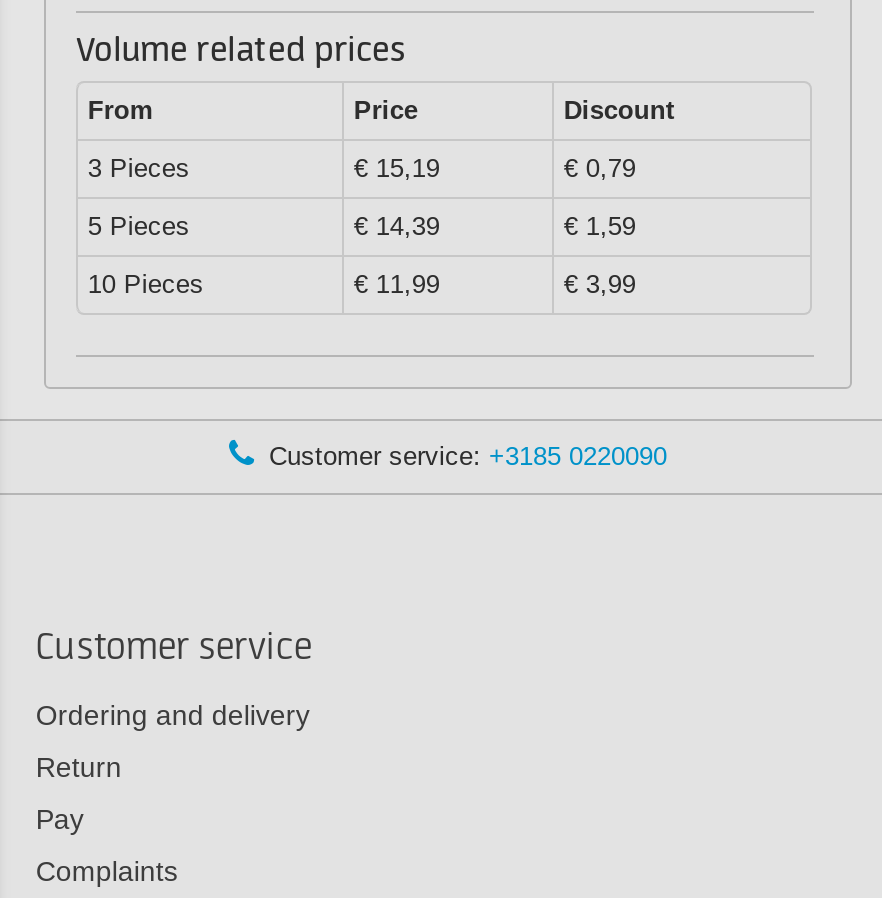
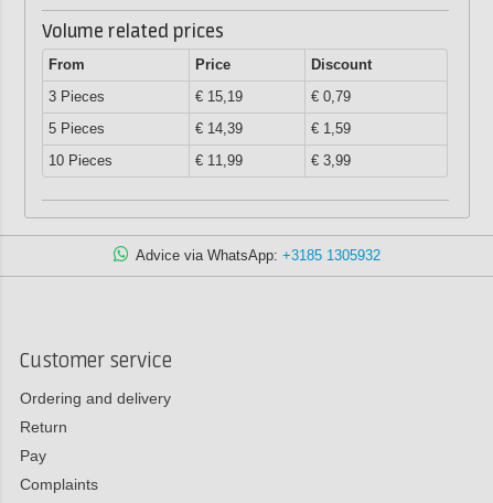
[261,440,667,470] Customer service: +3185 0220090 -> [132,247,381,263] Advice via WhatsApp: +3185 1305932

